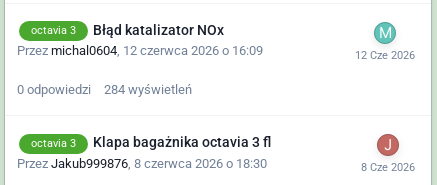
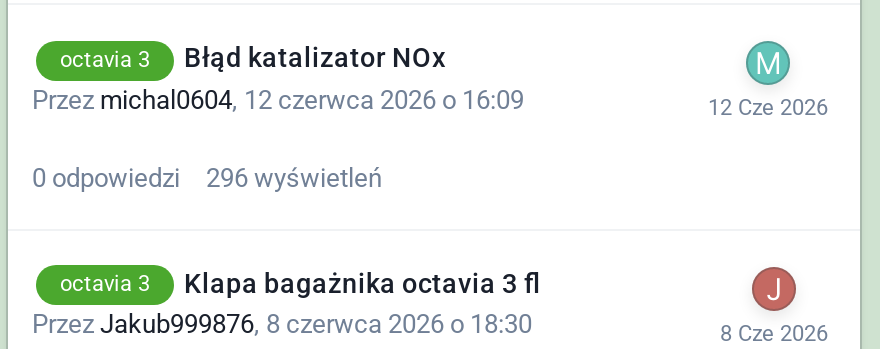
[17,82,192,97] 0 odpowiedzi 284 wyświetleń -> [32,162,382,192] 0 odpowiedzi 296 wyświetleń

